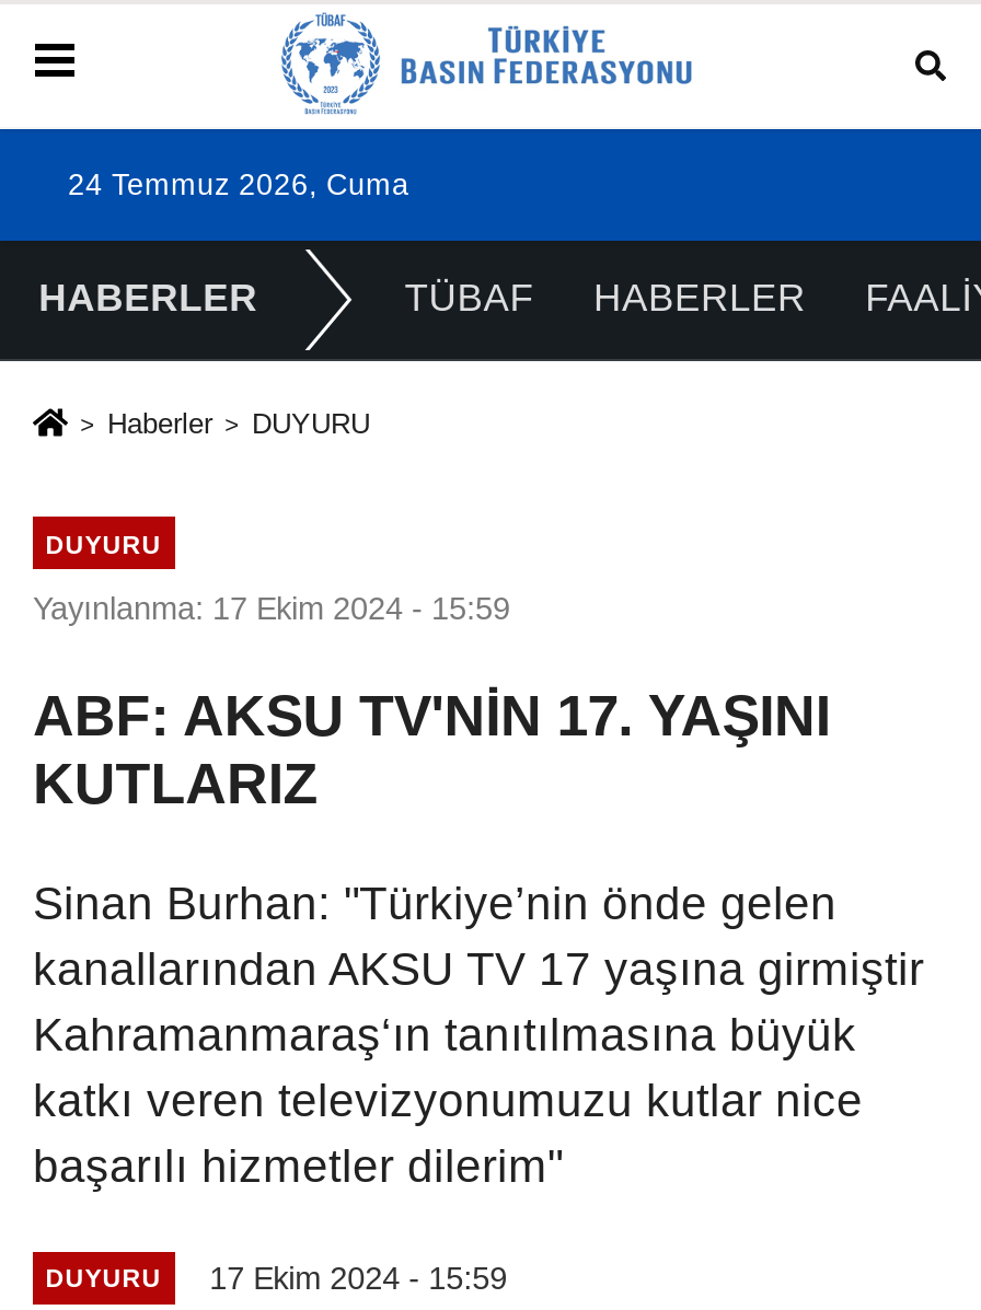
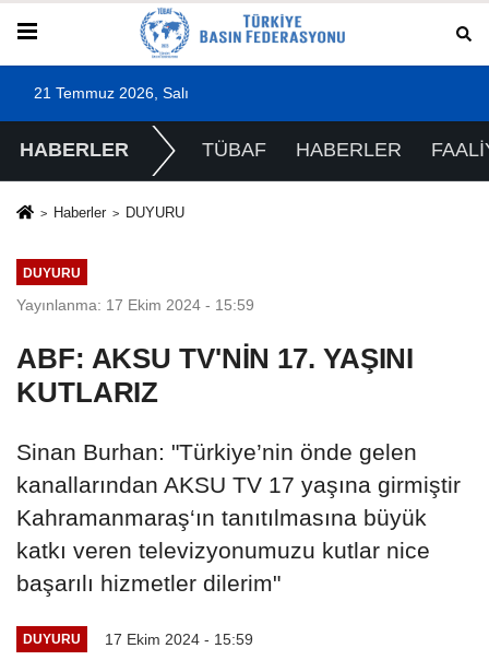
[68,169,409,201] 24 Temmuz 2026, Cuma -> [34,85,189,102] 21 Temmuz 2026, Salı

